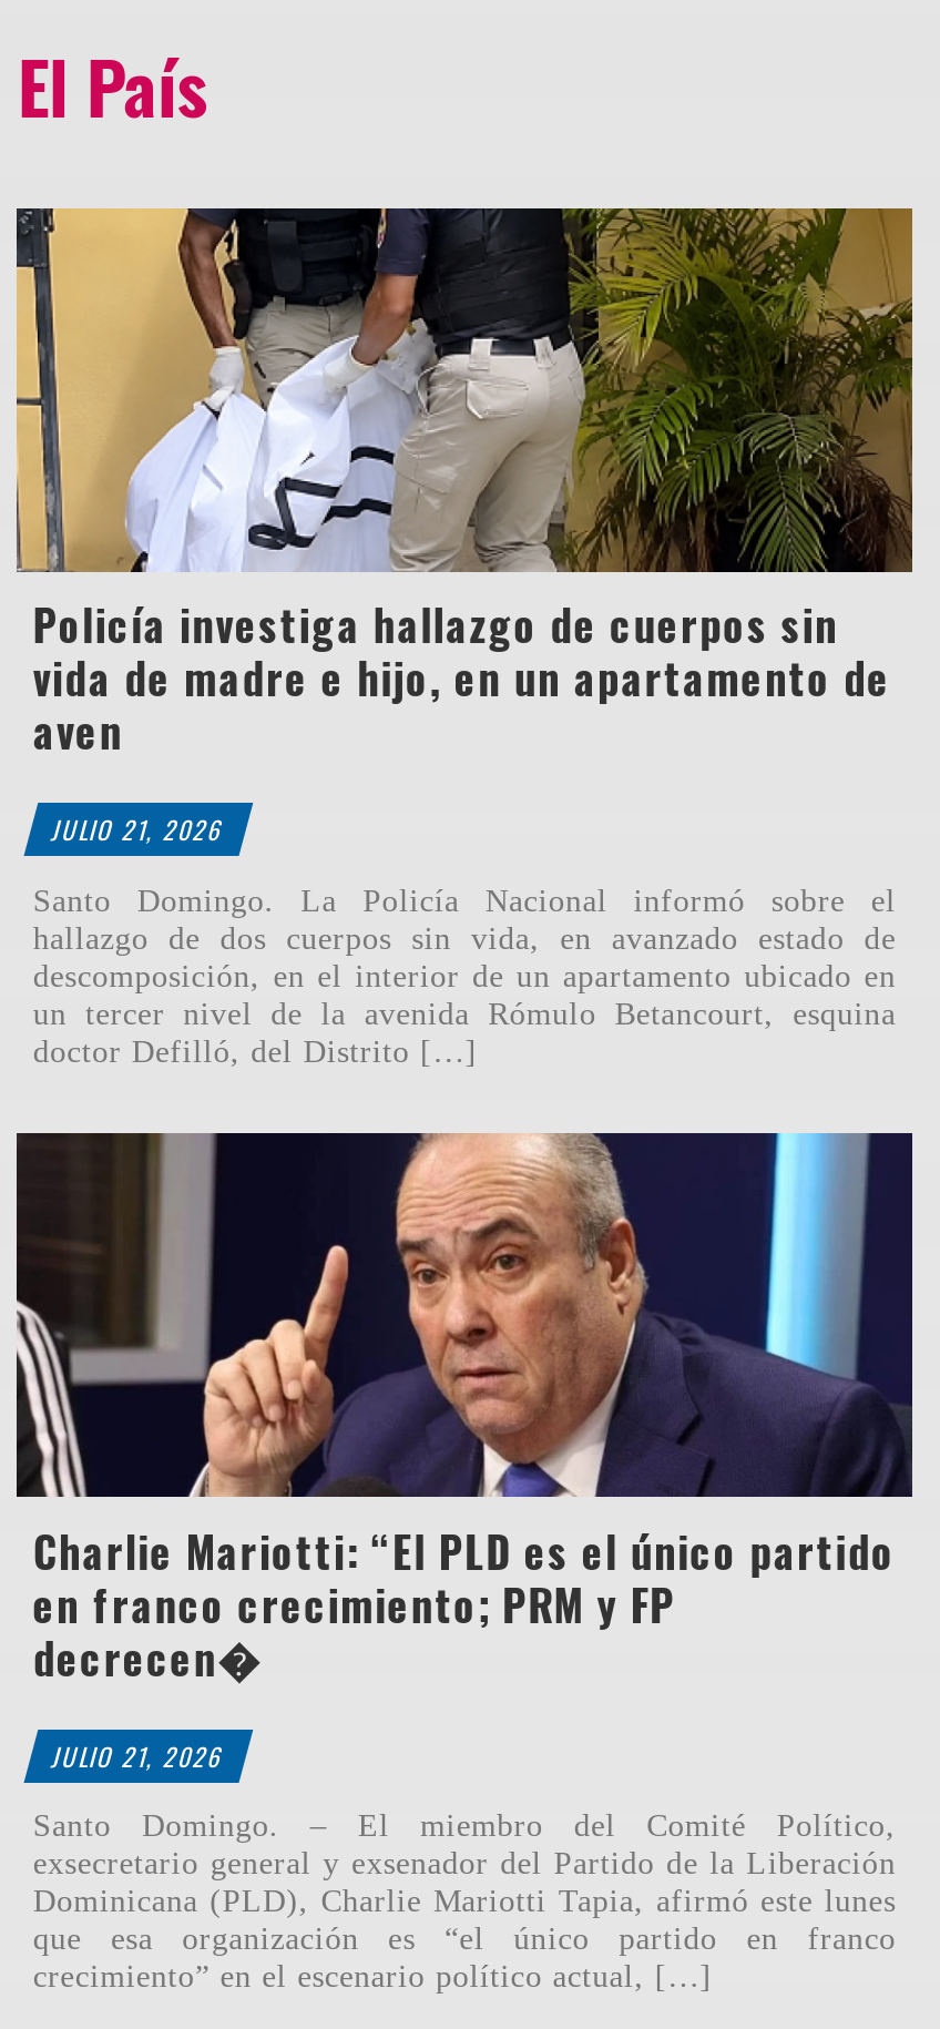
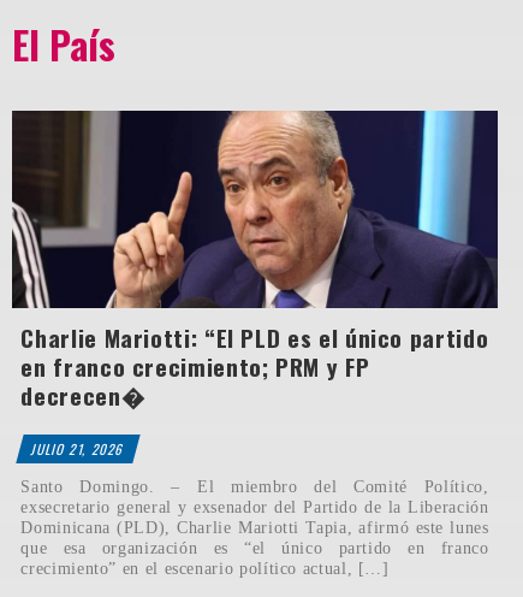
[14,206,915,1068] [image] | Policía investiga hallazgo de cuerpos sin | vida de madre e hijo, en un apartamento de | aven | JULIO 21, 2026 | Santo Domingo. La Policía Nacional informó sobre el | hallazgo de dos cuerpos sin vida, en avanzado estado de | descomposición, en el interior de un apartamento ubicado en | un tercer nivel de la avenida Rómulo Betancourt, esquina | doctor Defilló, del Distrito […] -> none

